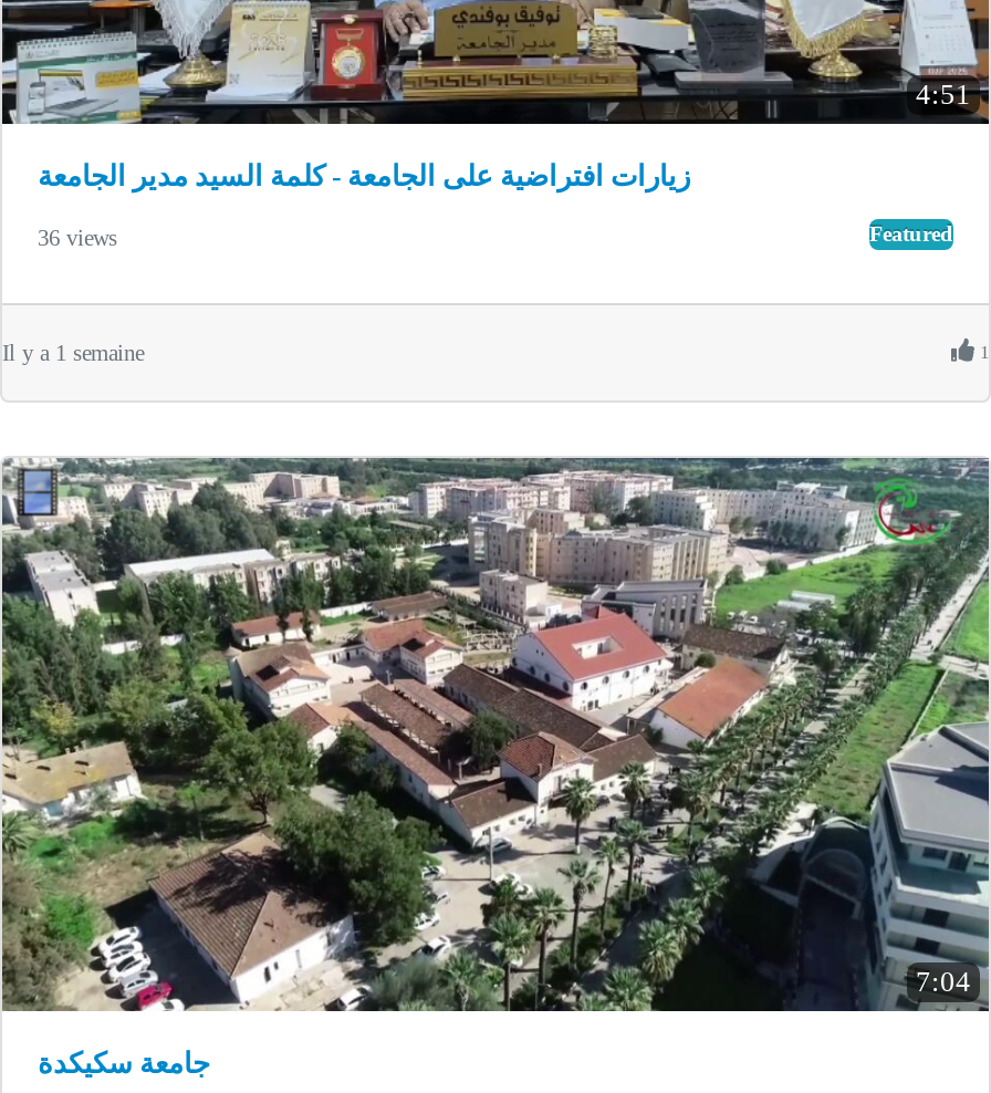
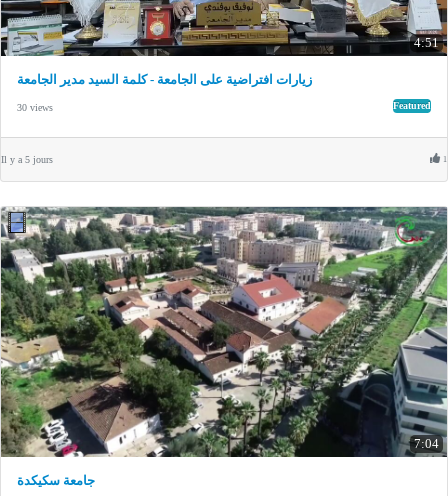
[38,225,117,250] 36 views -> [17,102,53,113] 30 views
[2,340,144,365] Il y a 1 semaine -> [1,154,53,165] Il y a 5 jours

